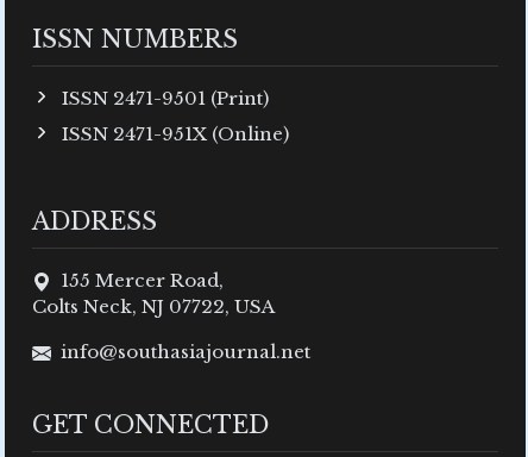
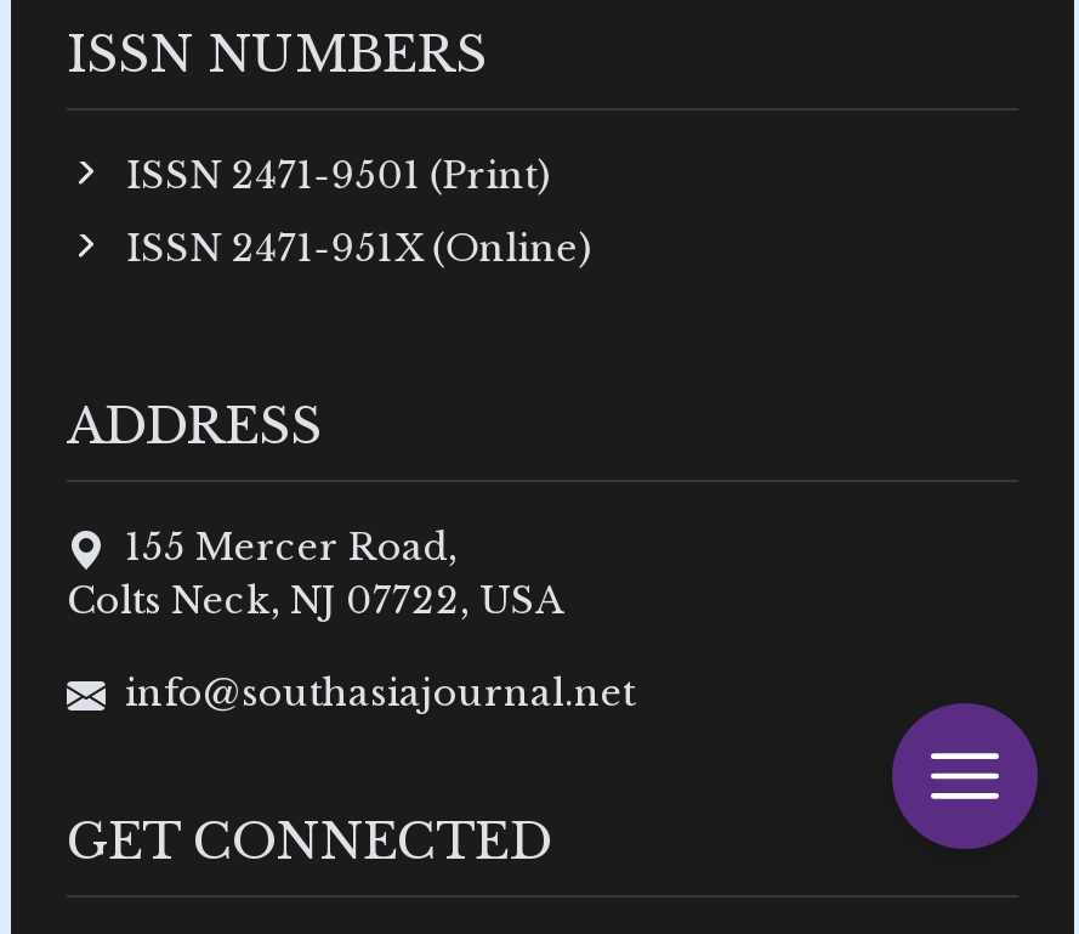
none -> [890,701,1040,851] [image]

